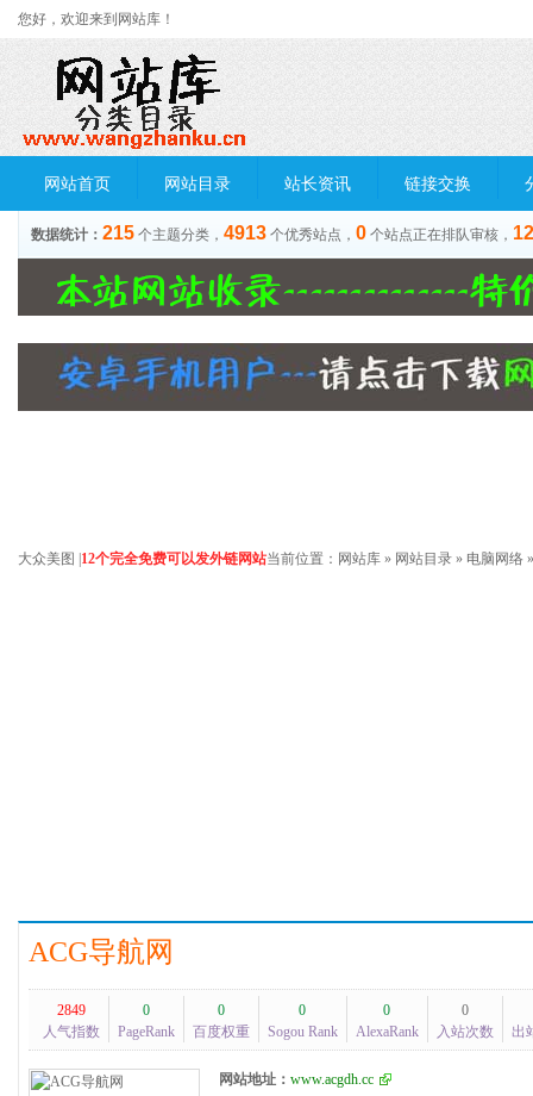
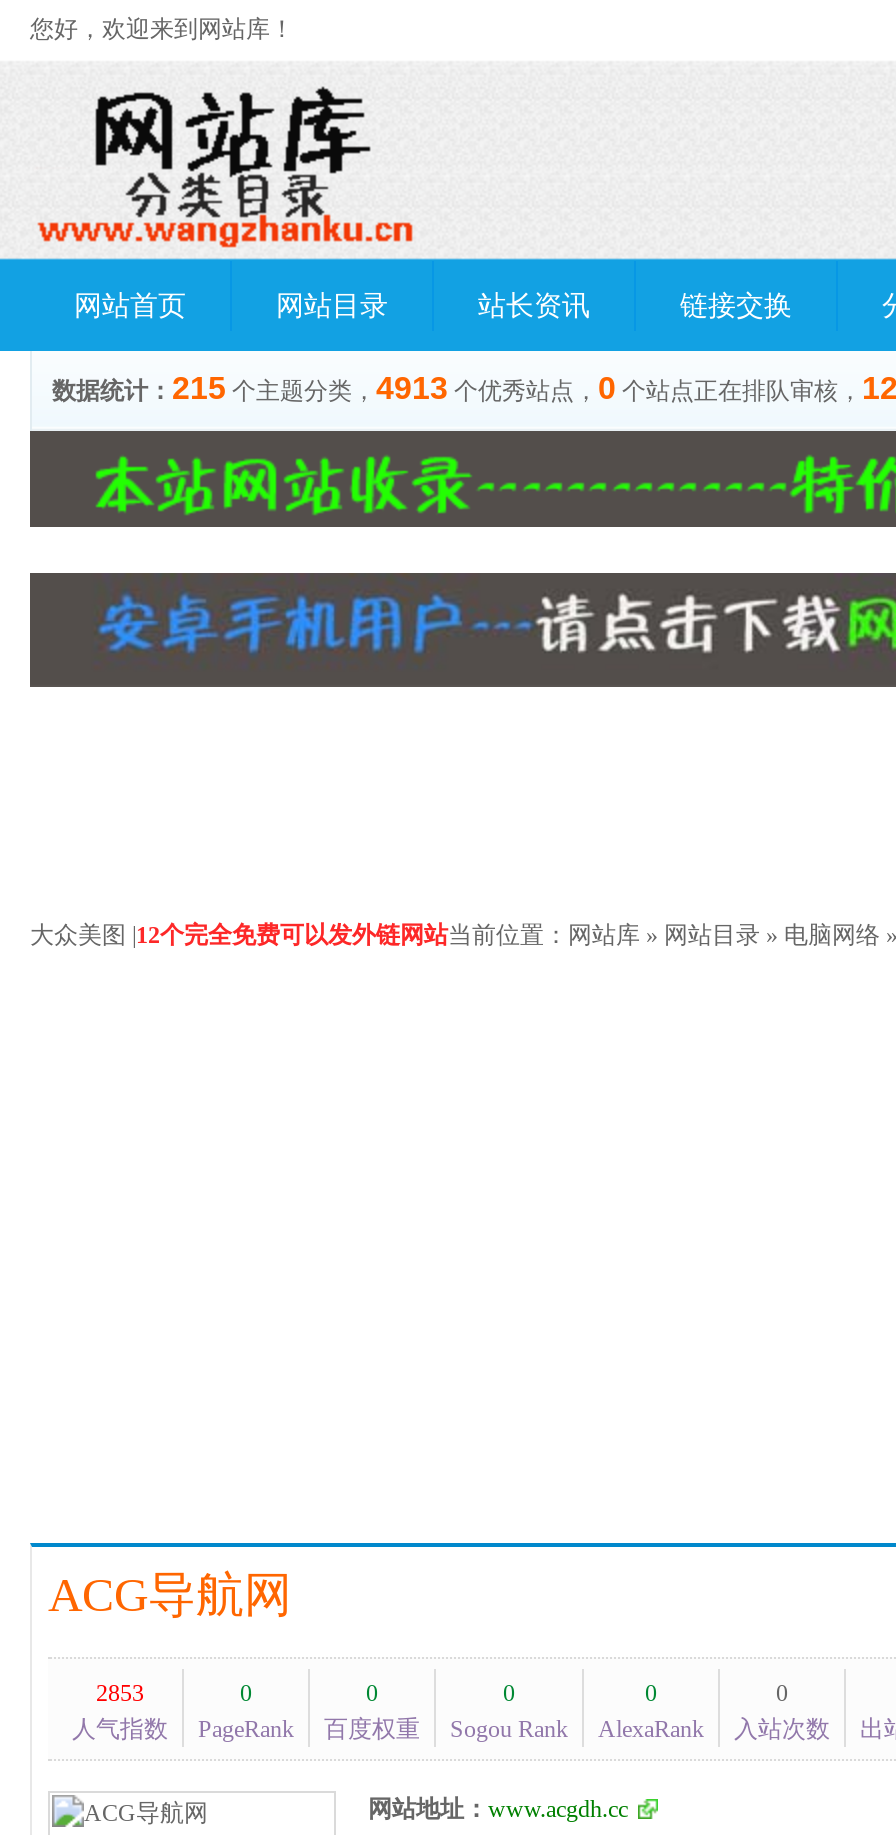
[57,1002,86,1019] 2849 -> [96,1679,144,1707] 2853

